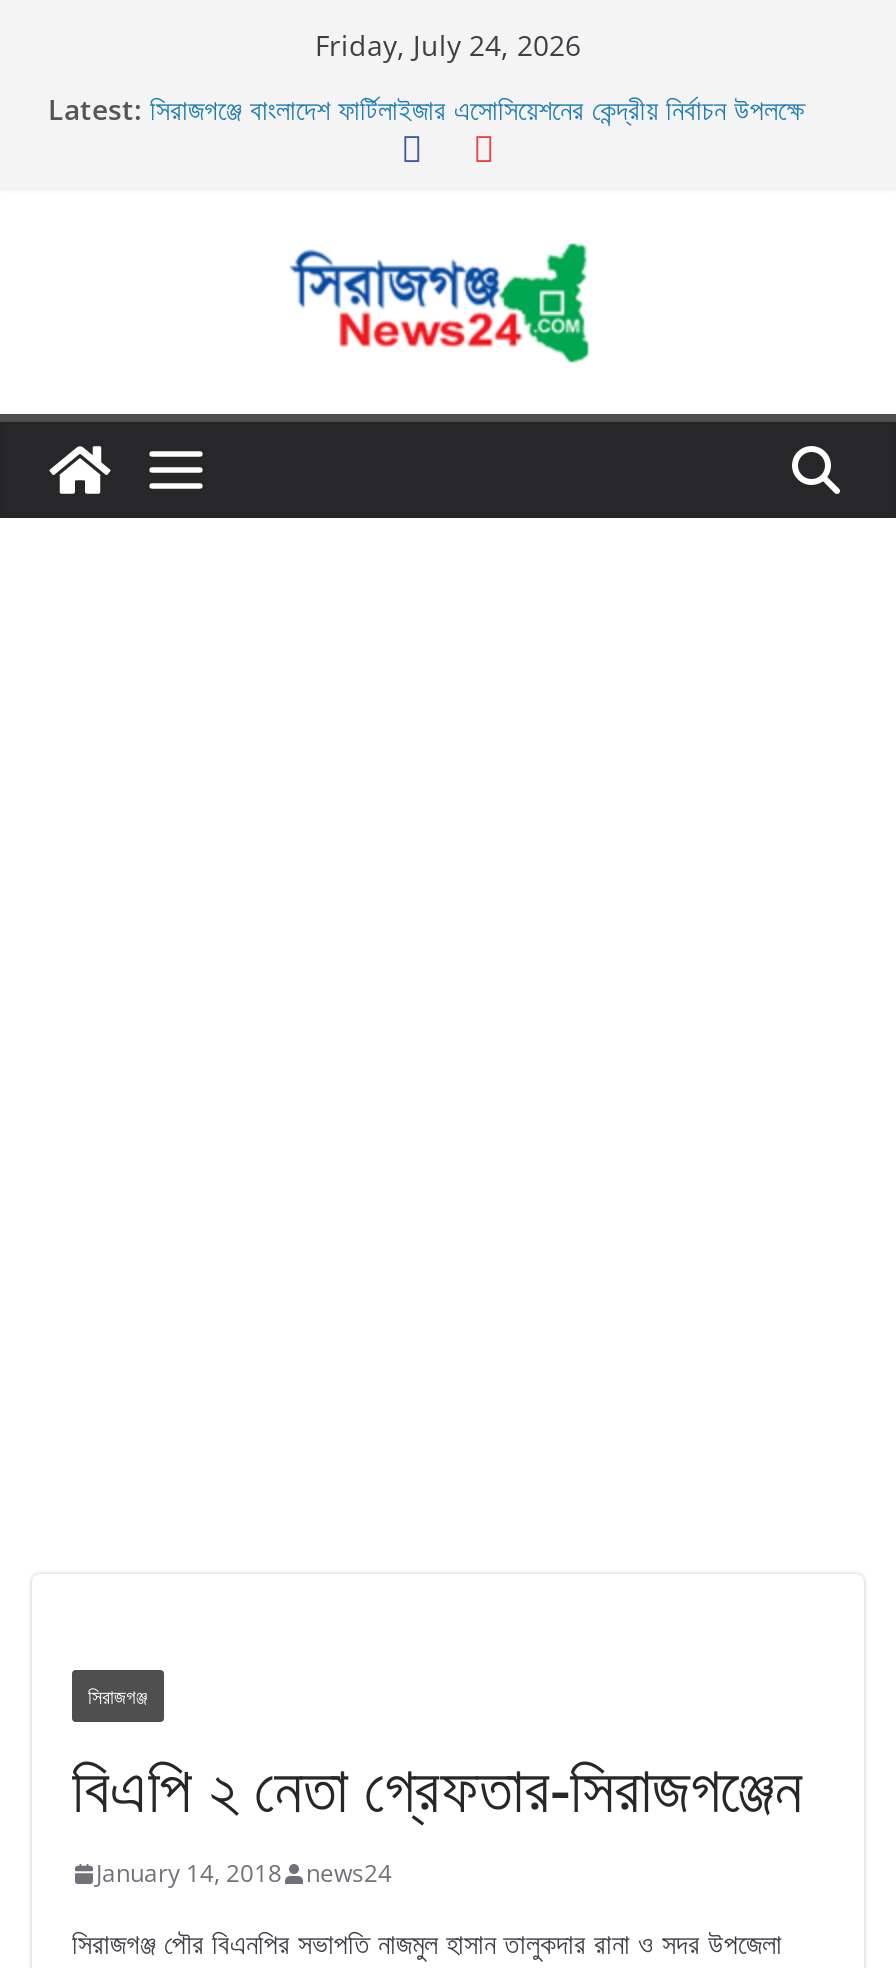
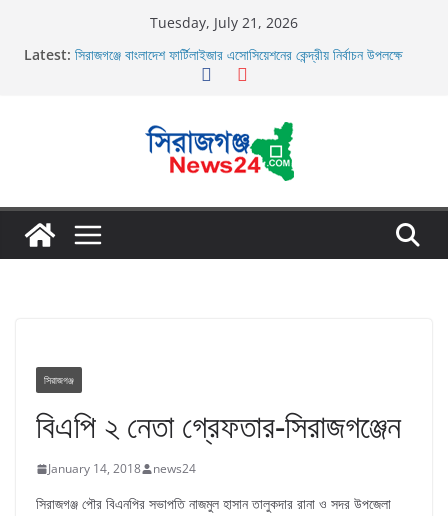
[315,26,581,64] Friday, July 24, 2026 -> [150,13,298,32] Tuesday, July 21, 2026

